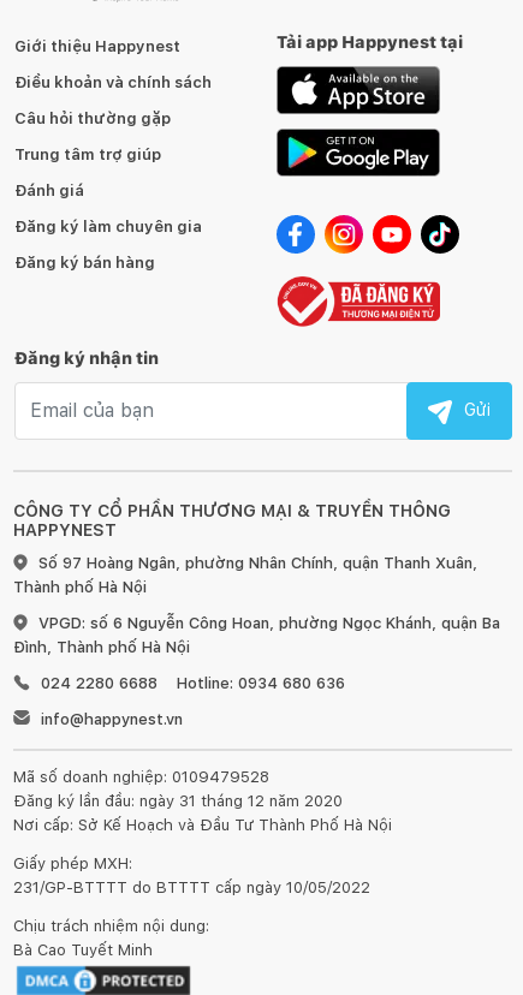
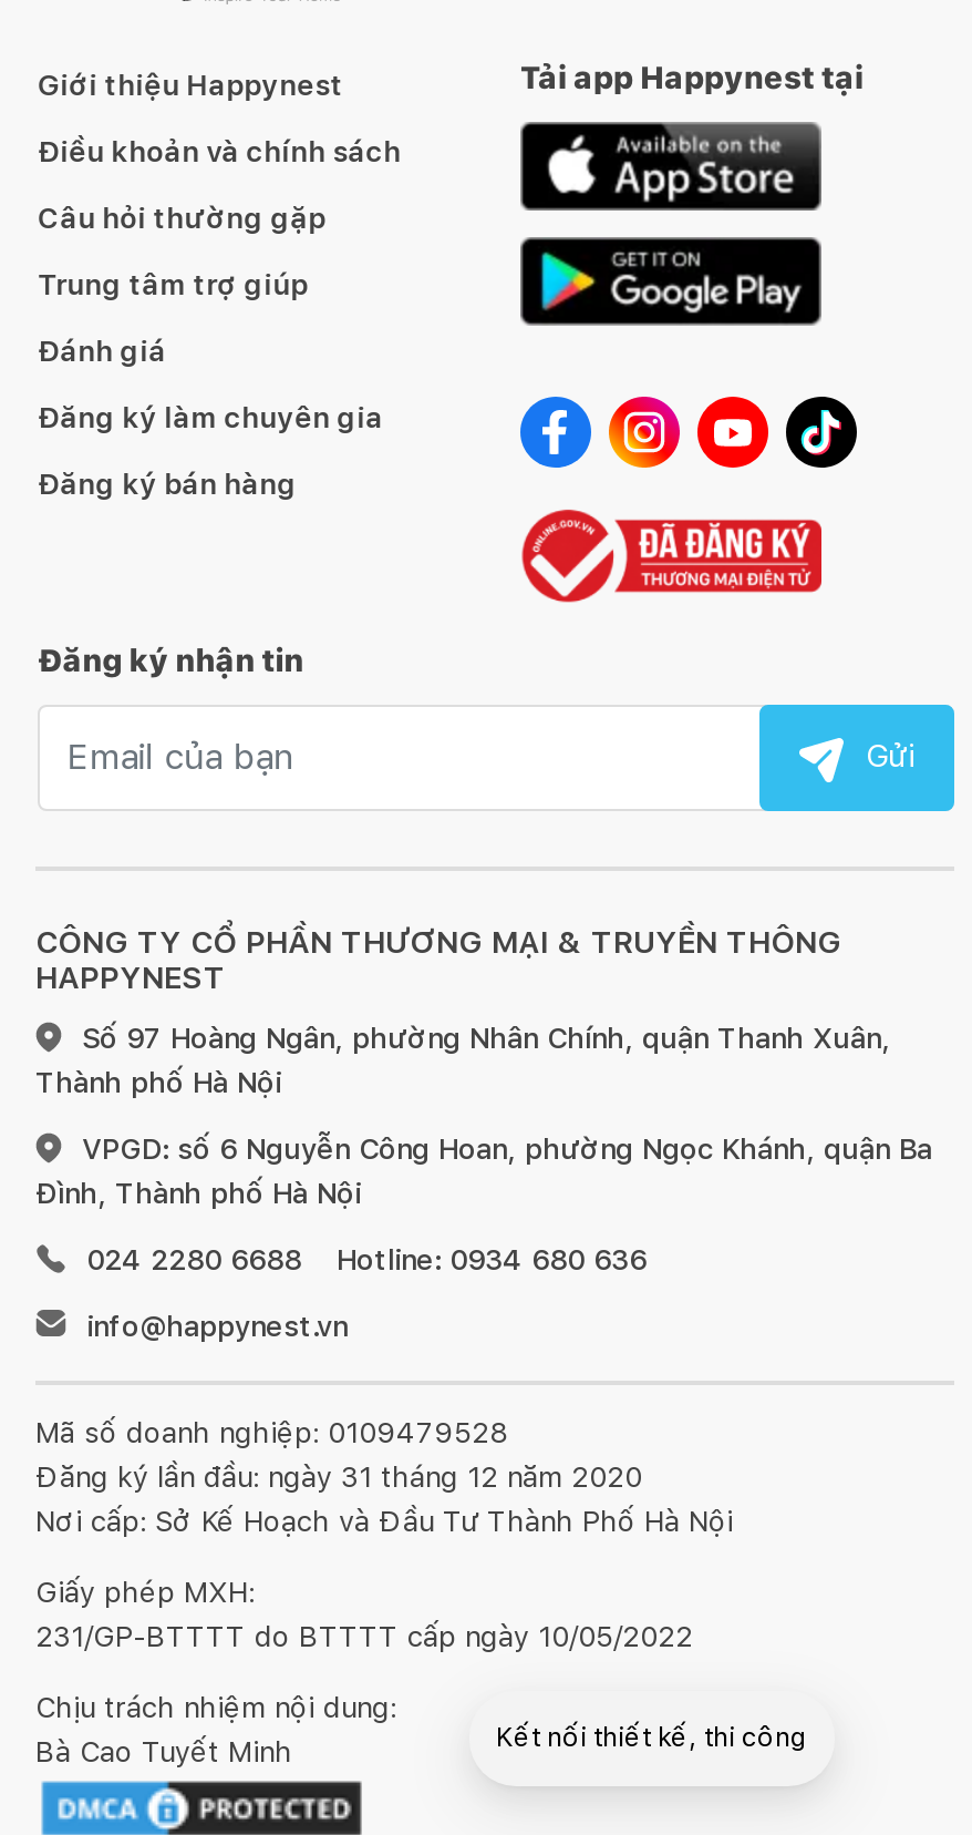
none -> [496,1722,808,1753] Kết nối thiết kế, thi công

